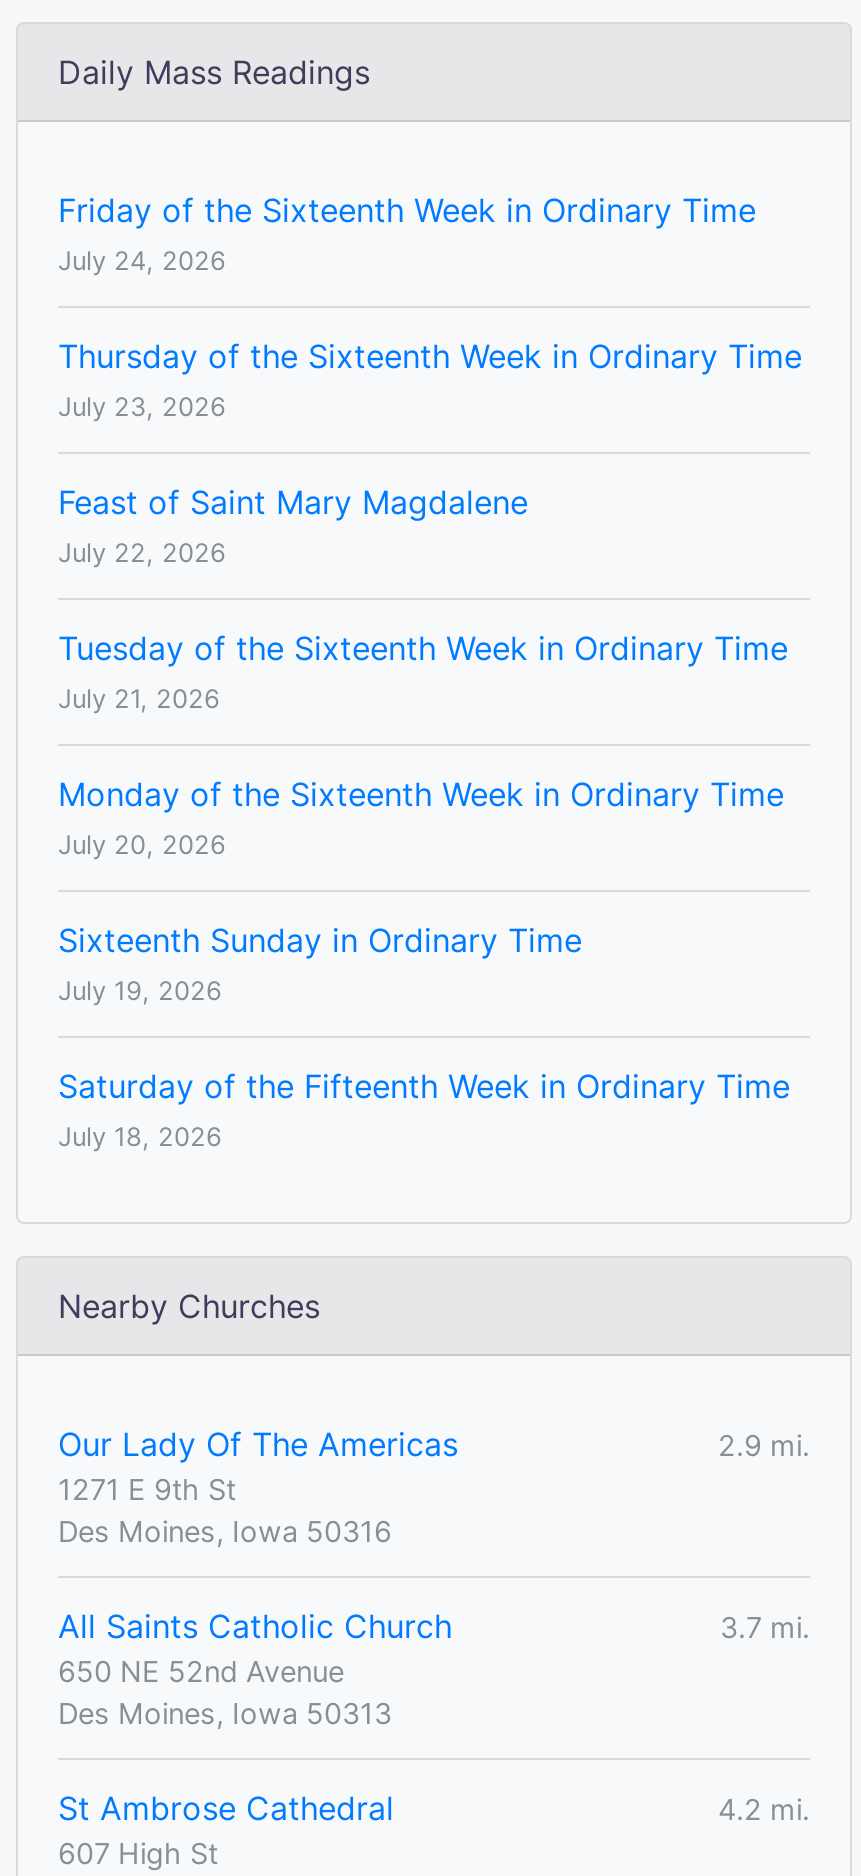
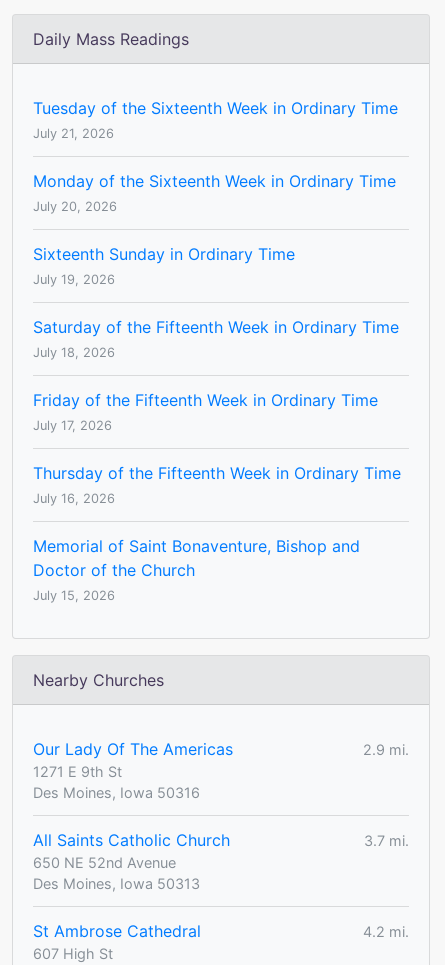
[58,190,802,568] Friday of the Sixteenth Week in Ordinary Time | July 24, 2026 | Thursday of the Sixteenth Week in Ordinary Time | July 23, 2026 | Feast of Saint Mary Magdalene | July 22, 2026 -> none
moved [58,628,790,1152] -> [33,98,399,360]: Tuesday of the Sixteenth Week in Ordinary Time | July 21, 2026 | Monday of the Sixteenth Week in Ordinary Time | July 20, 2026 | Sixteenth Sunday in Ordinary Time | July 19, 2026 | Saturday of the Fifteenth Week in Ordinary Time | July 18, 2026
none -> [33,390,401,603] Friday of the Fifteenth Week in Ordinary Time | July 17, 2026 | Thursday of the Fifteenth Week in Ordinary Time | July 16, 2026 | Memorial of Saint Bonaventure, Bishop and | Doctor of the Church | July 15, 2026

